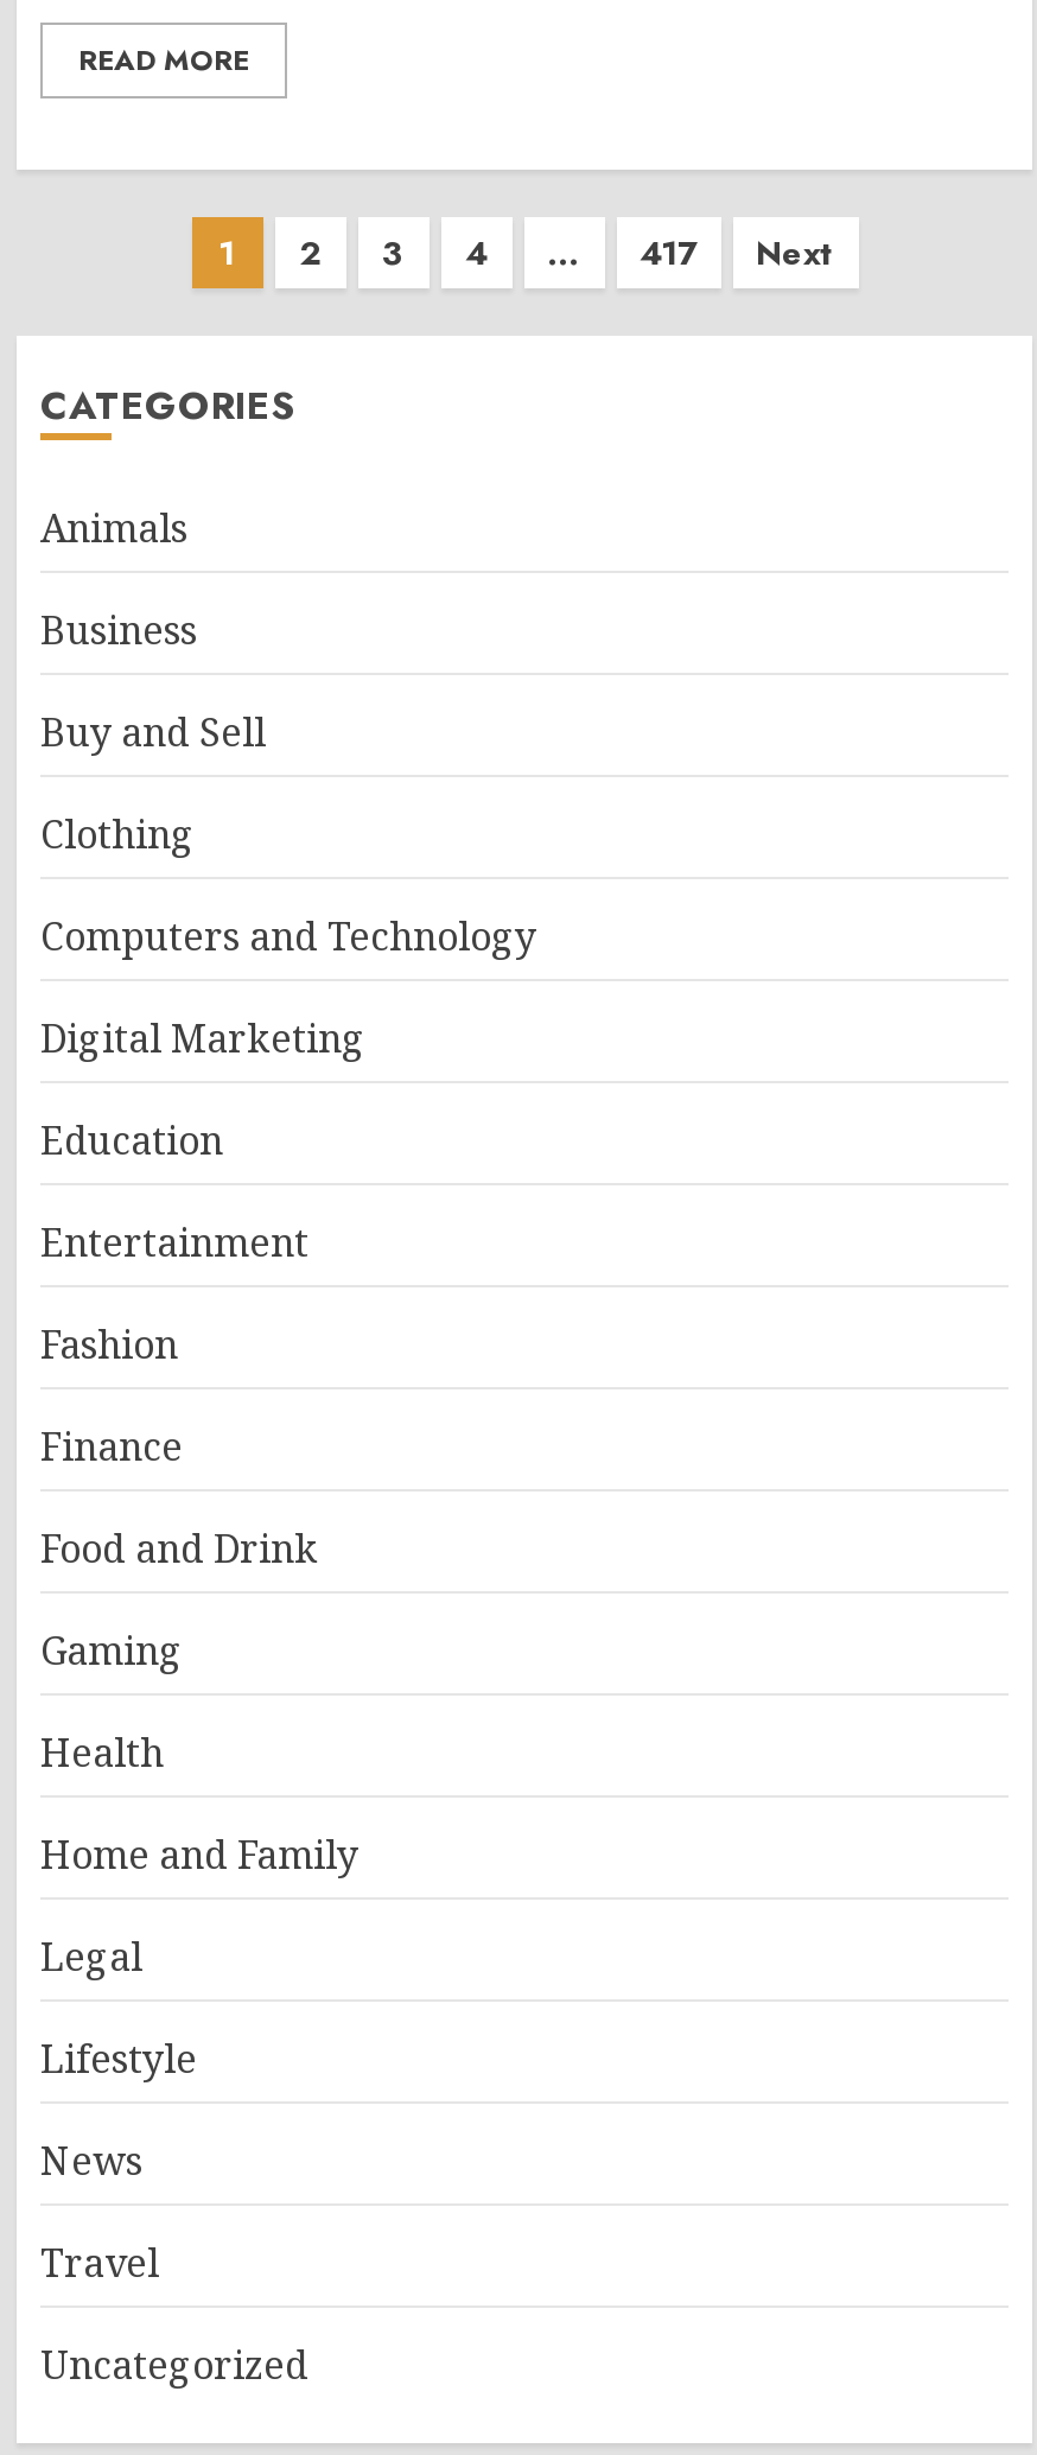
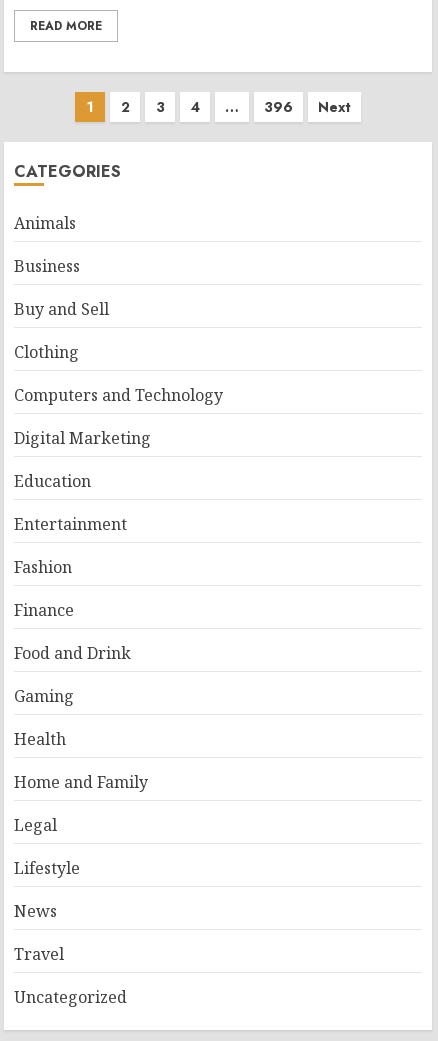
[640,229,696,276] 417 -> [264,97,293,117] 396

